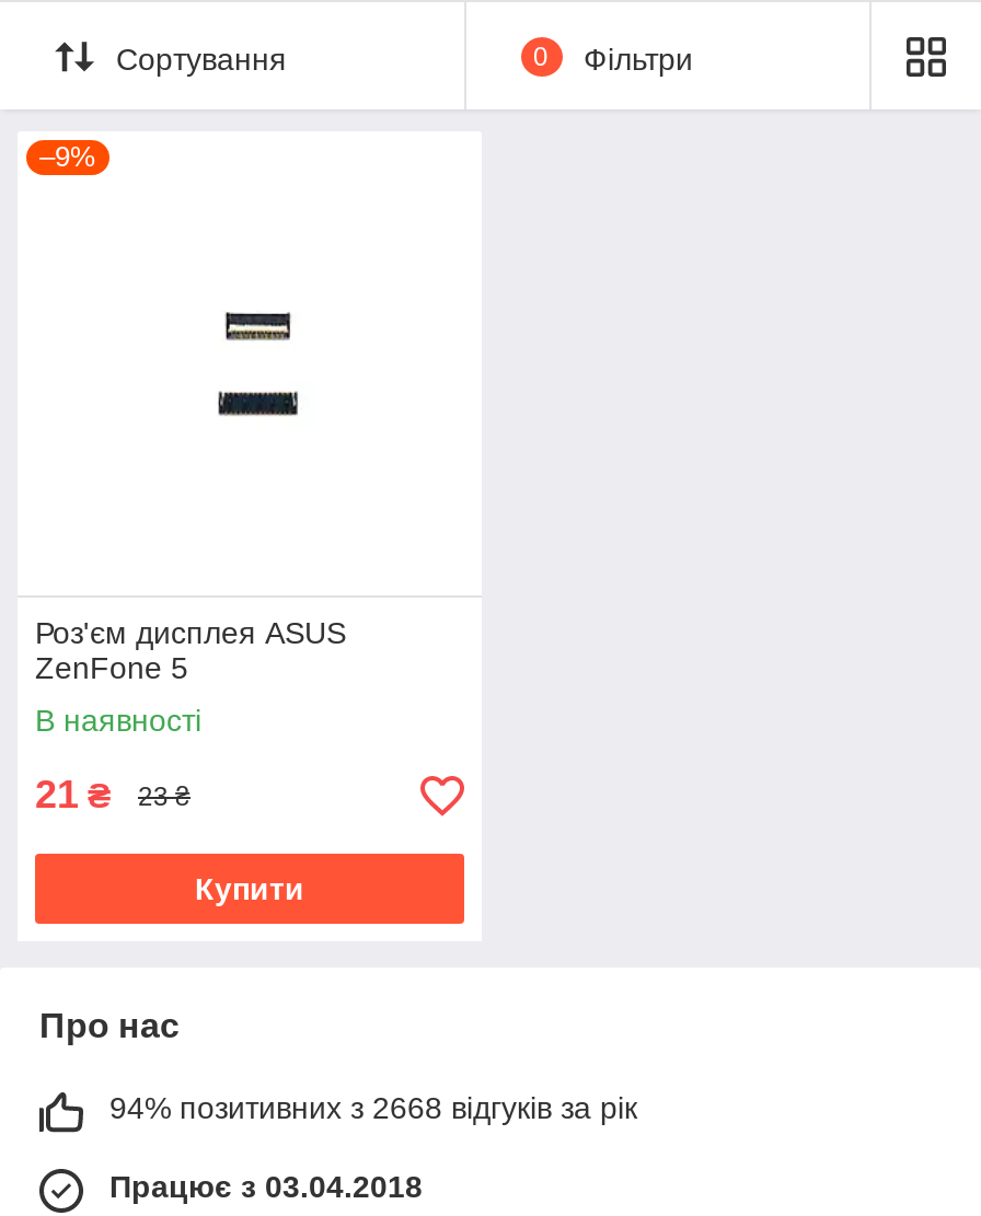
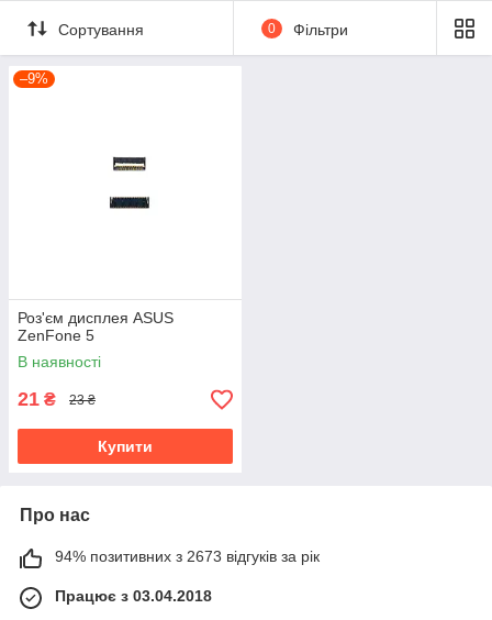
[109,1090,637,1125] 94% позитивних з 2668 відгуків за рік -> [55,547,320,565] 94% позитивних з 2673 відгуків за рік

